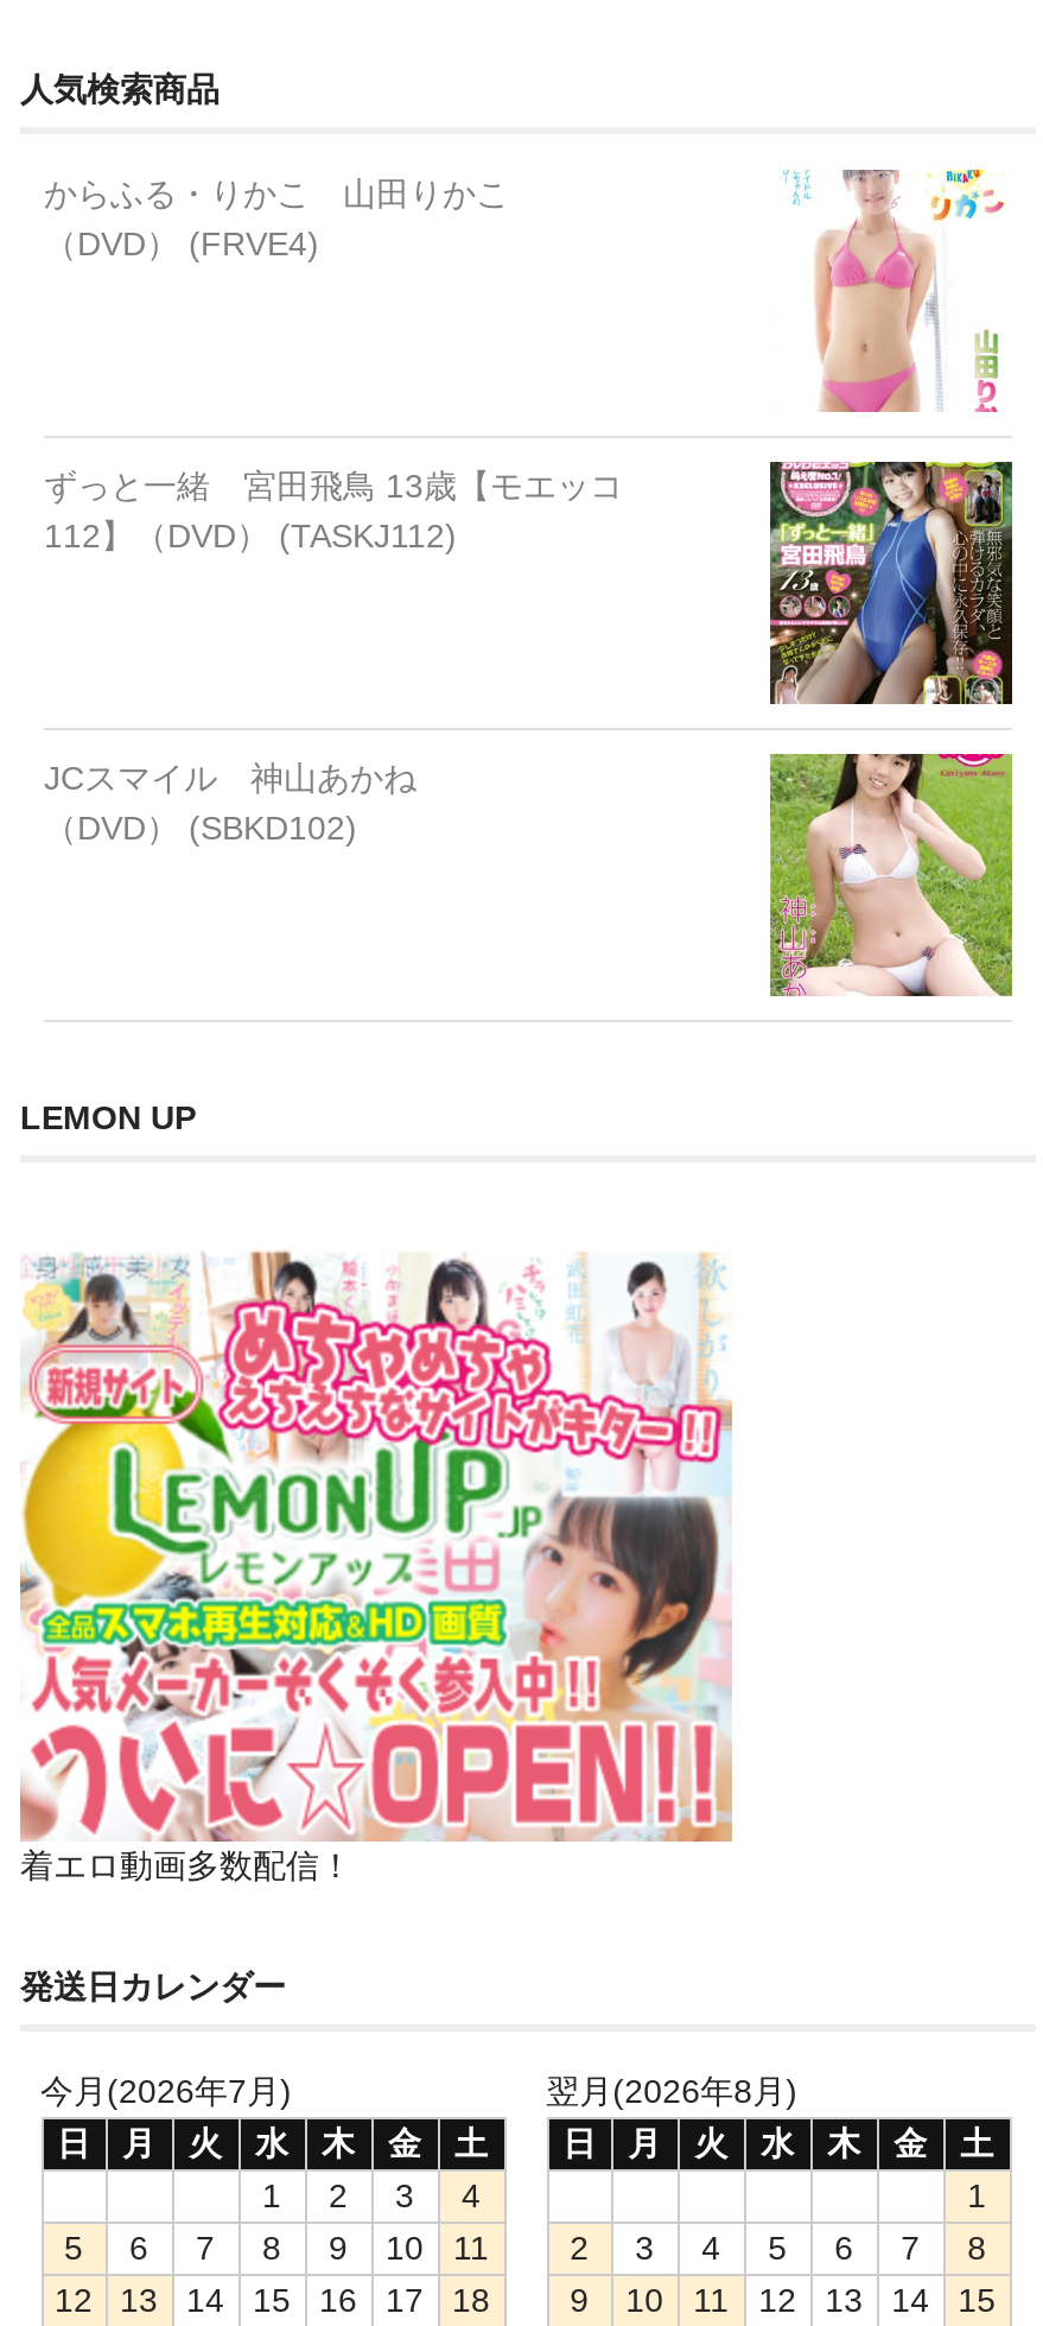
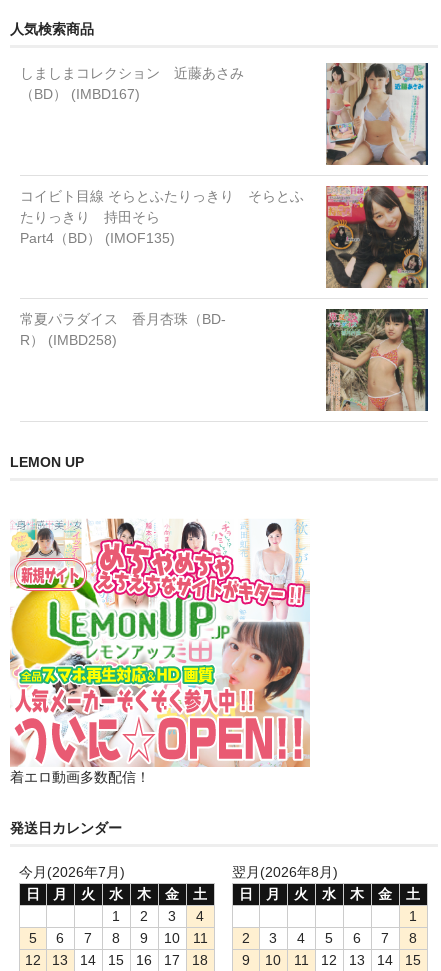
[44,174,509,262] からふる・りかこ 山田りかこ | （DVD） (FRVE4) -> [20,65,244,102] しましまコレクション 近藤あさみ | （BD） (IMBD167)
[770,167,1012,414] [image] -> [325,62,429,166] [image]
[44,466,623,554] ずっと一緒 宮田飛鳥 13歳【モエッコ | 112】（DVD） (TASKJ112) -> [20,188,304,246] コイビト目線 そらとふたりっきり そらとふ | たりっきり 持田そら | Part4（BD） (IMOF135)
[768,460,1012,706] [image] -> [325,185,428,289] [image]
[44,758,416,846] JCスマイル 神山あかね | （DVD） (SBKD102) -> [20,311,226,348] 常夏パラダイス 香月杏珠（BD- | R） (IMBD258)
[768,752,1015,999] [image] -> [325,308,429,412] [image]

